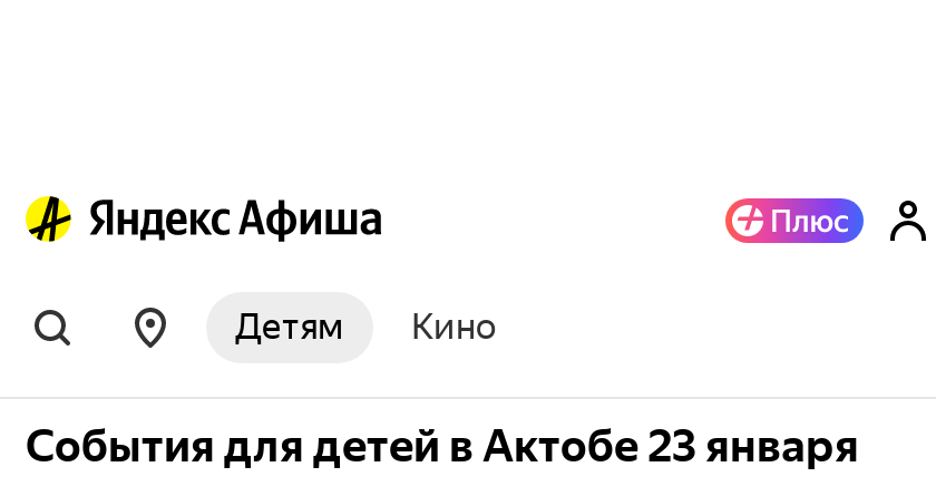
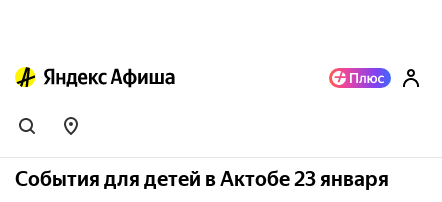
[235,305,496,348] Детям | Кино -> none

